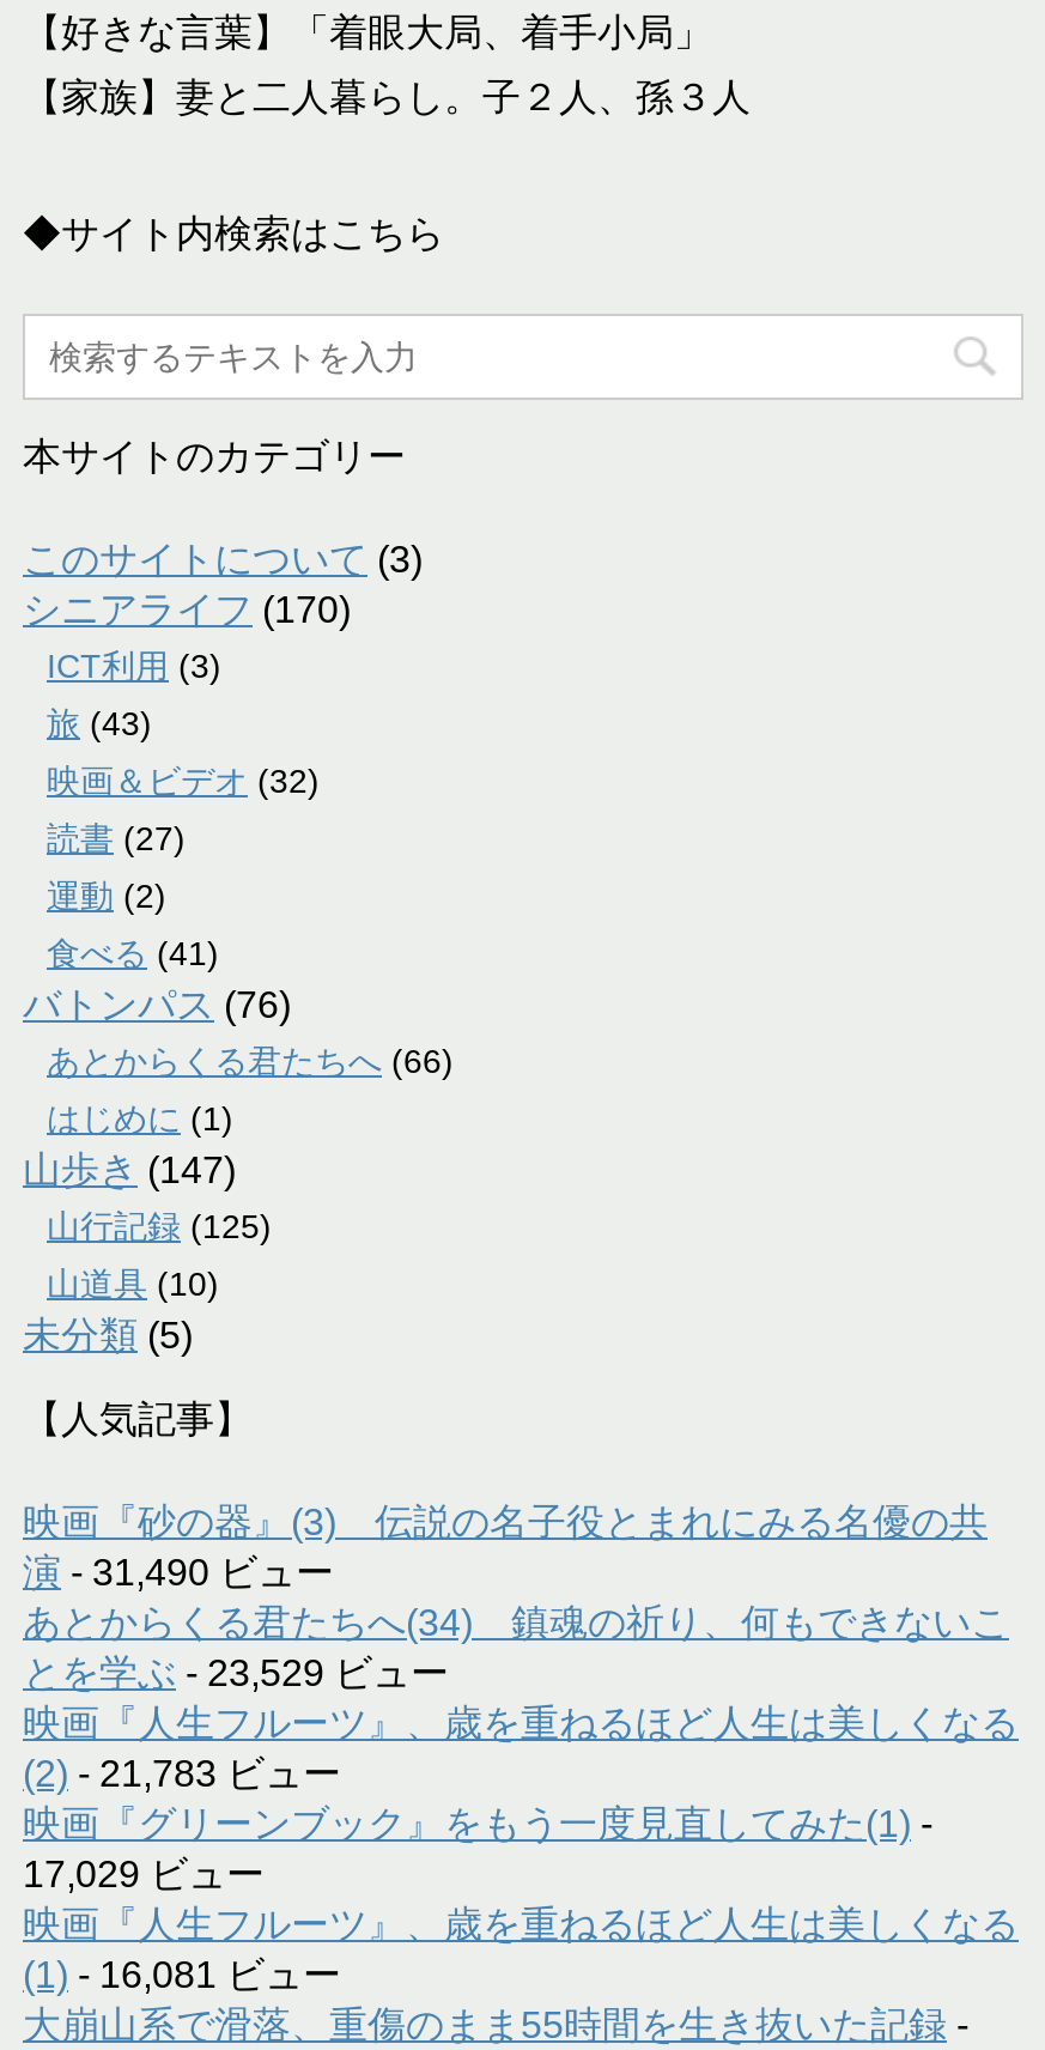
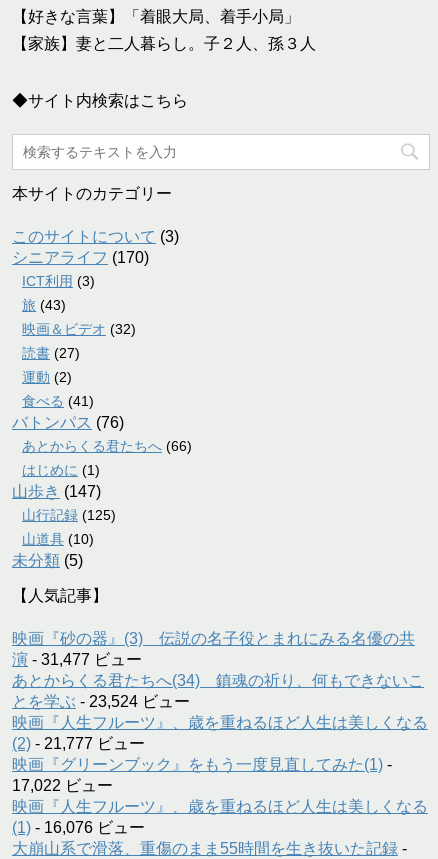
[23,1551,334,1592] 演- 31,490 ビュー -> [12,651,142,668] 演- 31,477 ビュー
[23,1652,449,1692] とを学ぶ- 23,529 ビュー -> [12,693,190,710] とを学ぶ- 23,524 ビュー
[23,1752,341,1793] (2) - 21,783 ビュー -> [12,735,145,752] (2) - 21,777 ビュー
[23,1853,265,1894] 17,029 ビュー -> [12,777,113,794] 17,022 ビュー
[23,1953,341,1994] (1) - 16,081 ビュー -> [12,819,145,836] (1) - 16,076 ビュー

